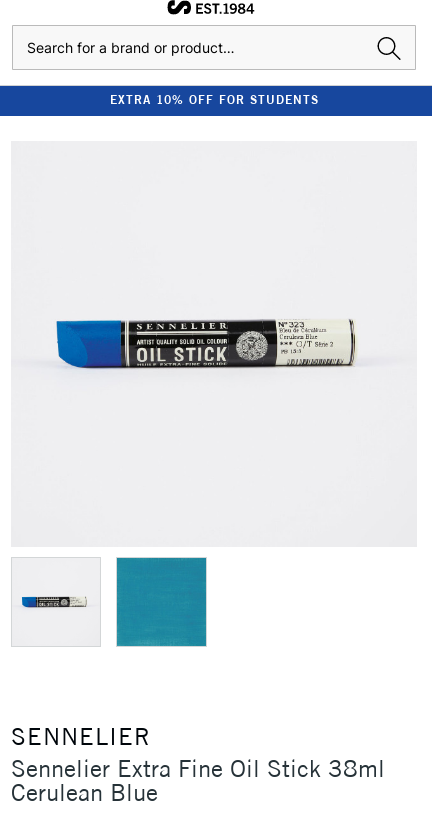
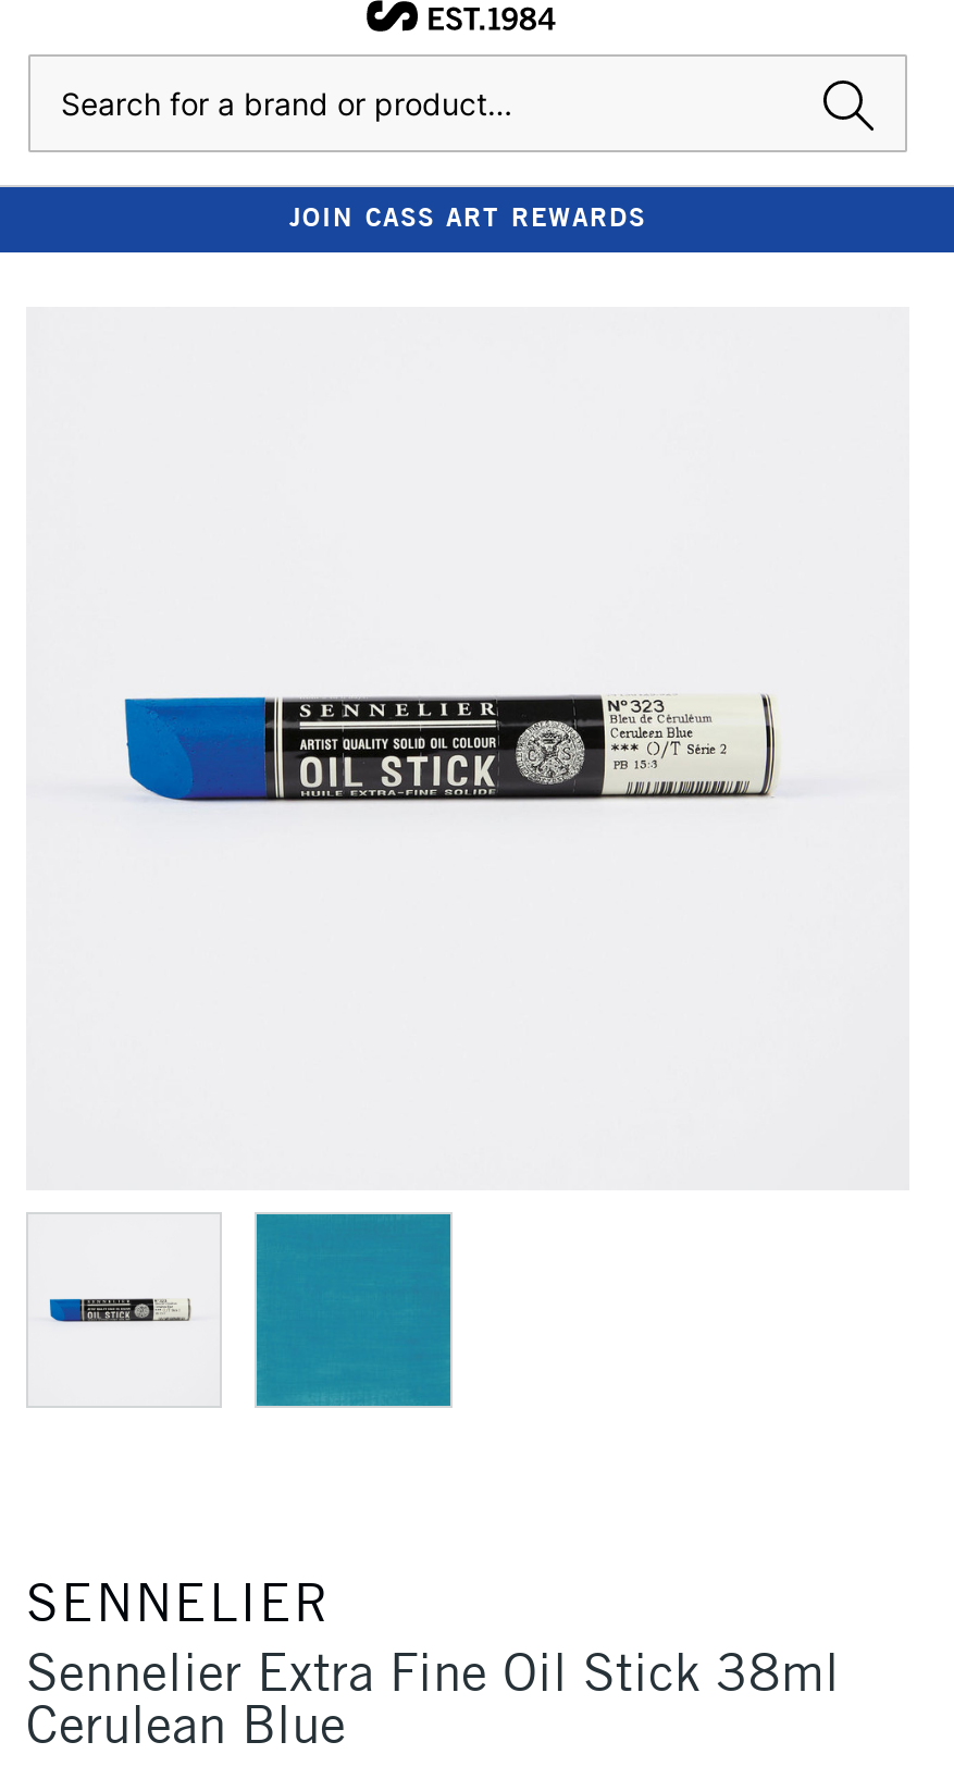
[109,92,318,107] EXTRA 10% OFF FOR STUDENTS -> [289,200,646,233] JOIN CASS ART REWARDS

